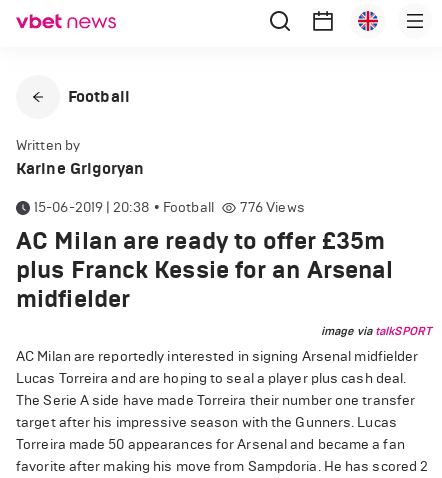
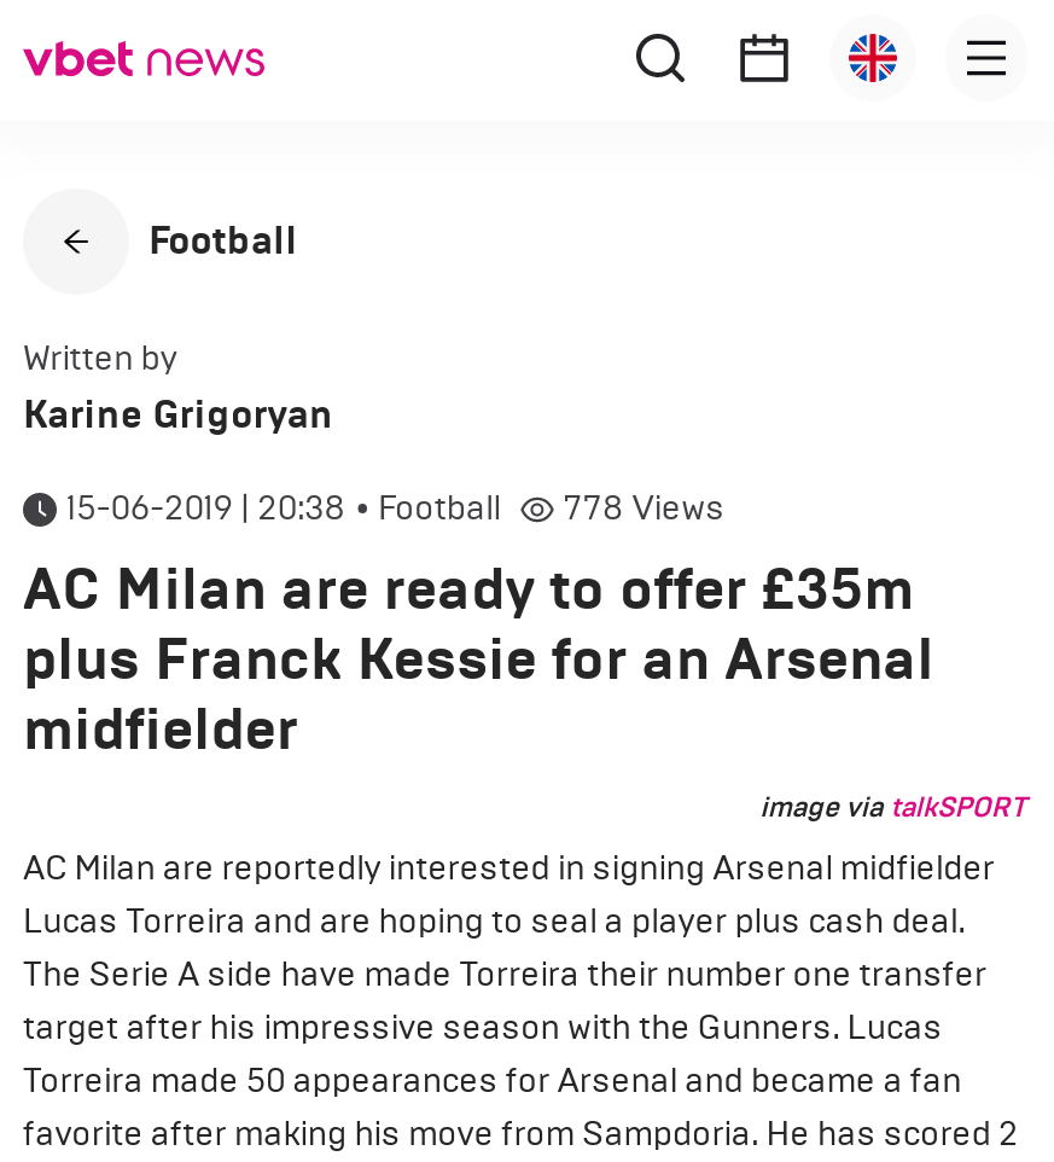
[240,199,305,216] 776 Views -> [563,488,725,529] 778 Views

